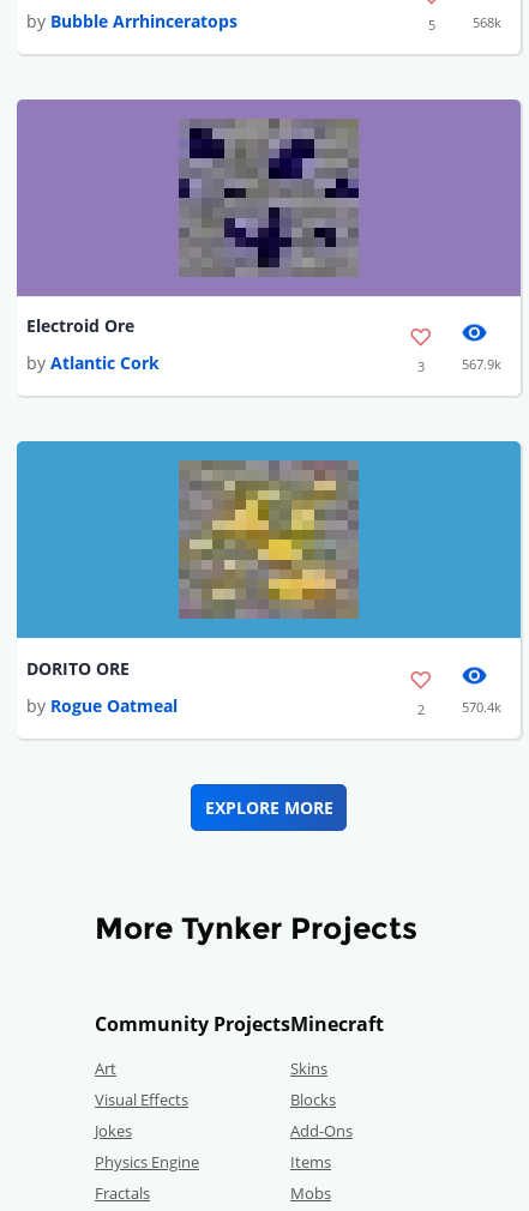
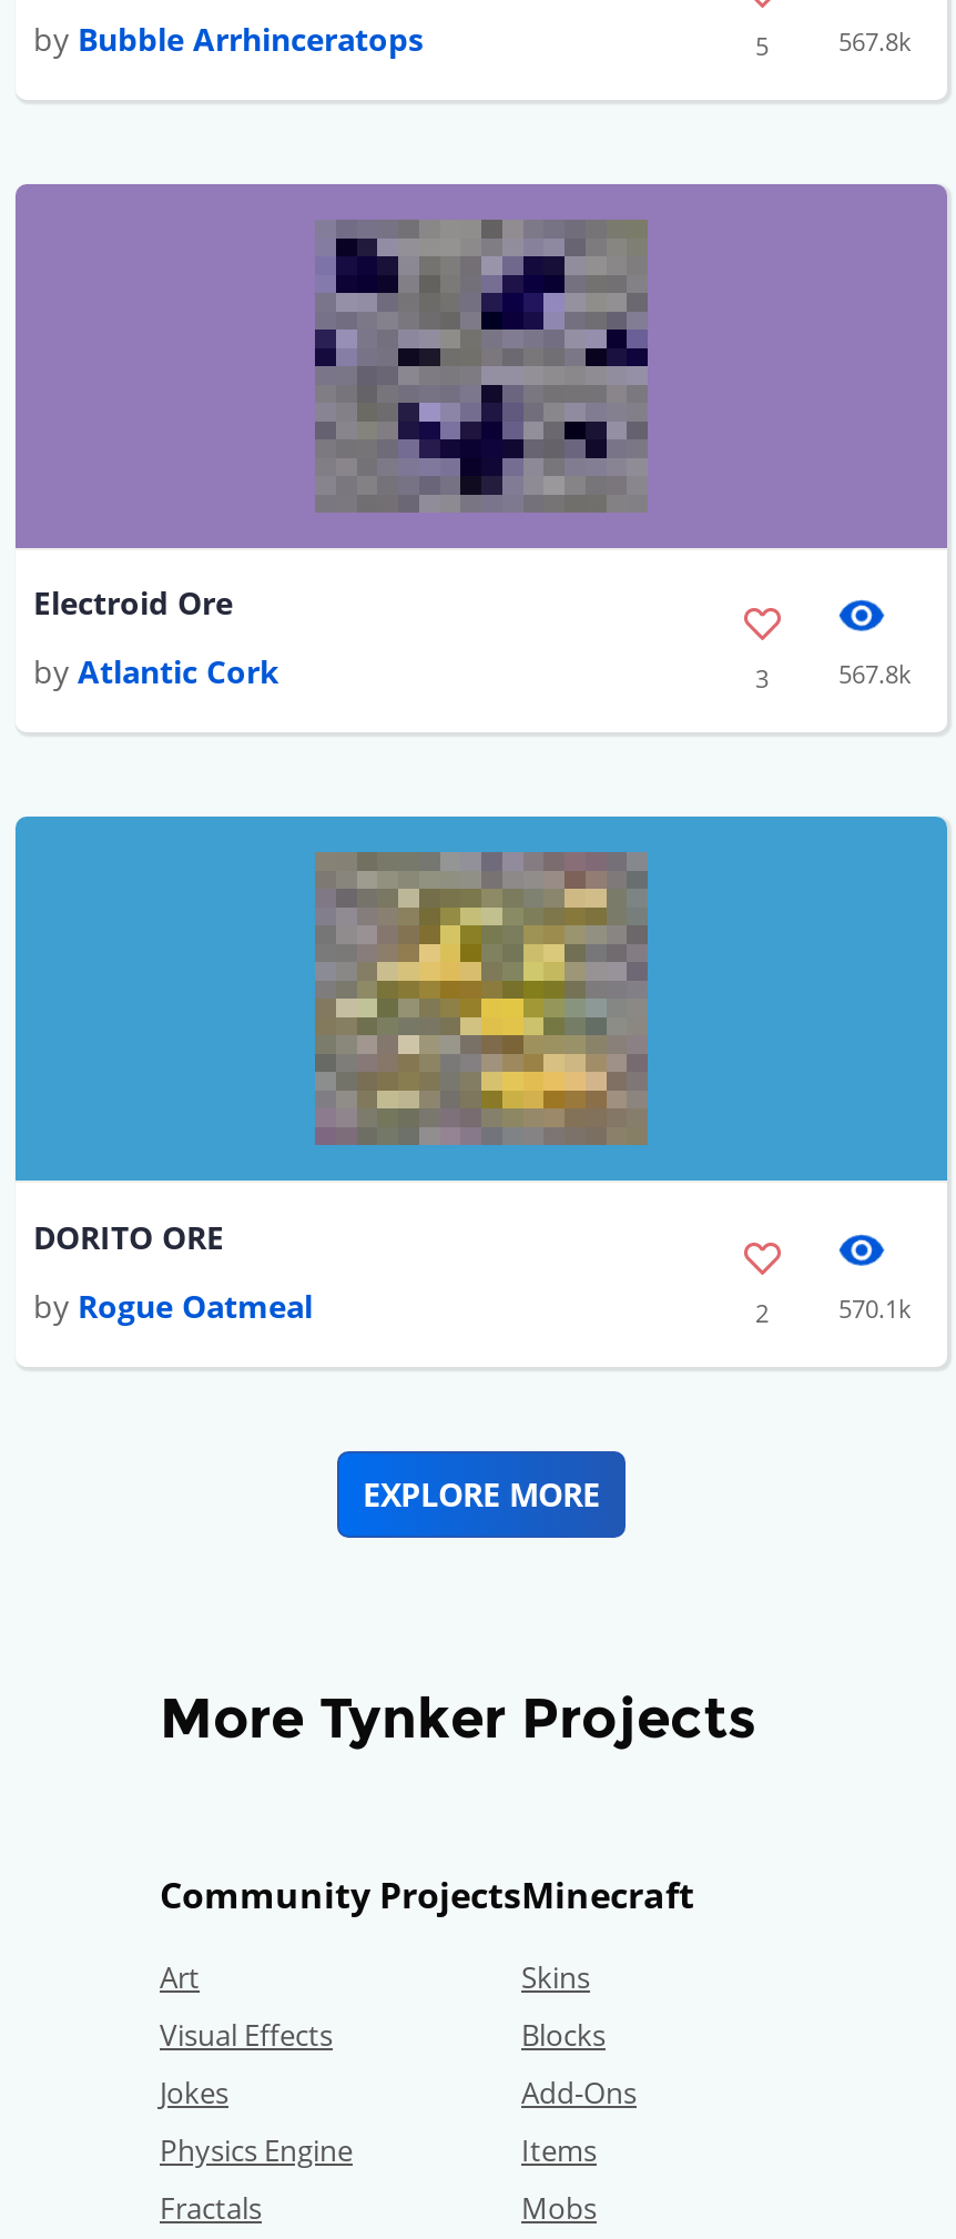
[473,13,501,31] 568k -> [838,24,912,57] 567.8k
[462,355,501,373] 567.9k -> [838,657,912,690] 567.8k
[462,697,501,715] 570.4k -> [838,1291,912,1324] 570.1k

